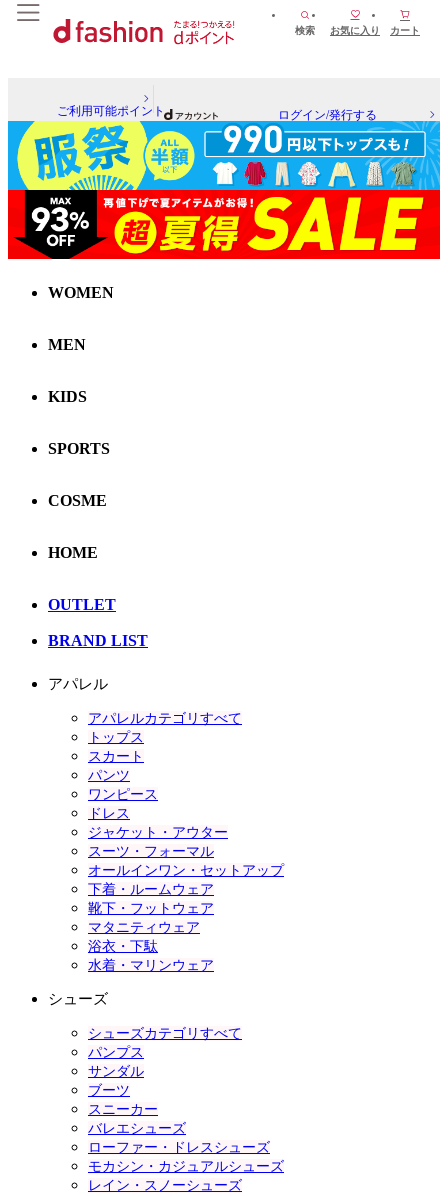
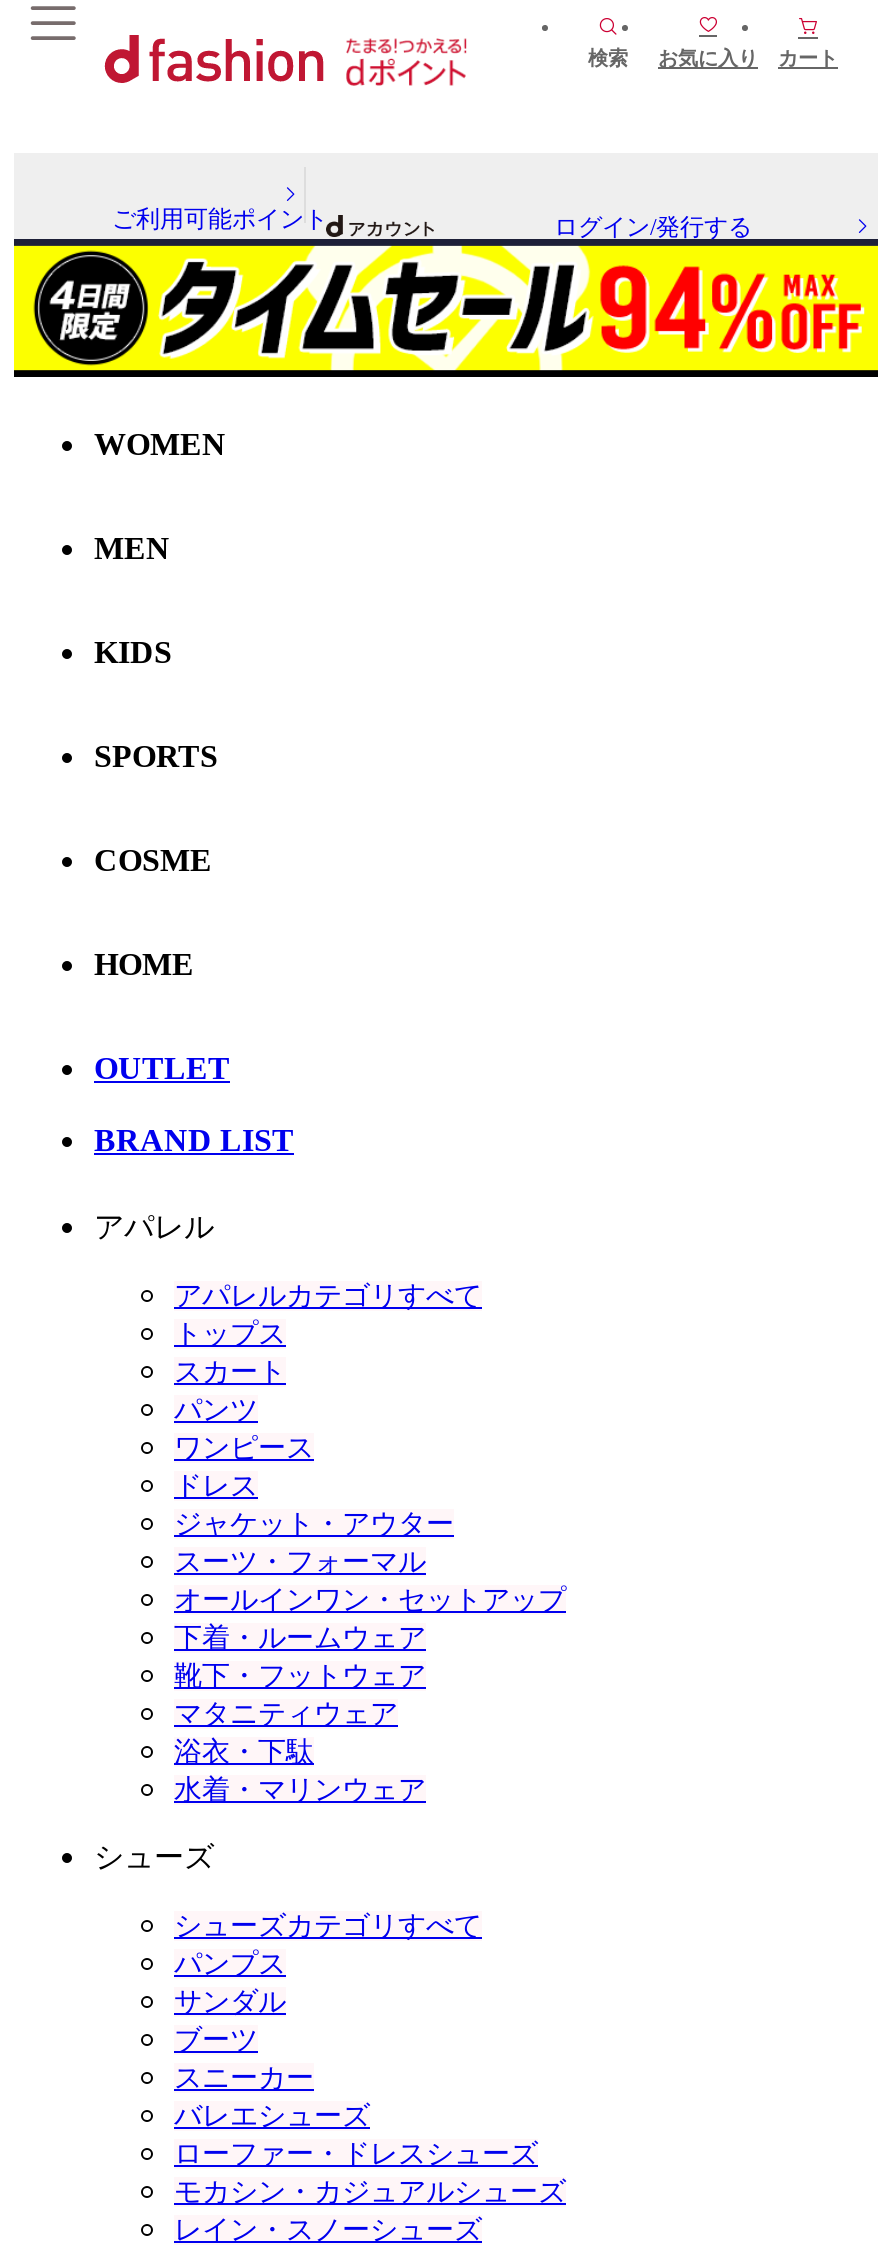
[7,120,441,260] [image] -> [12,237,880,379] [image]

